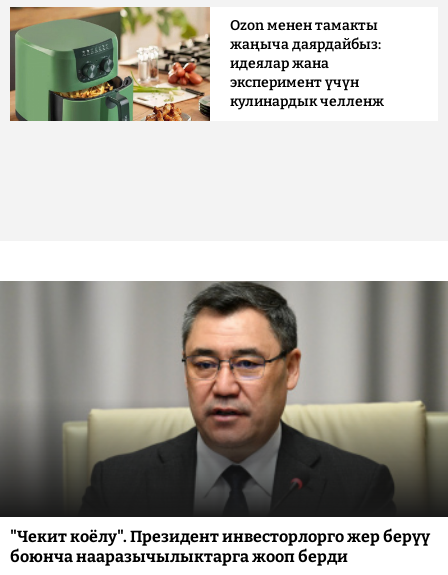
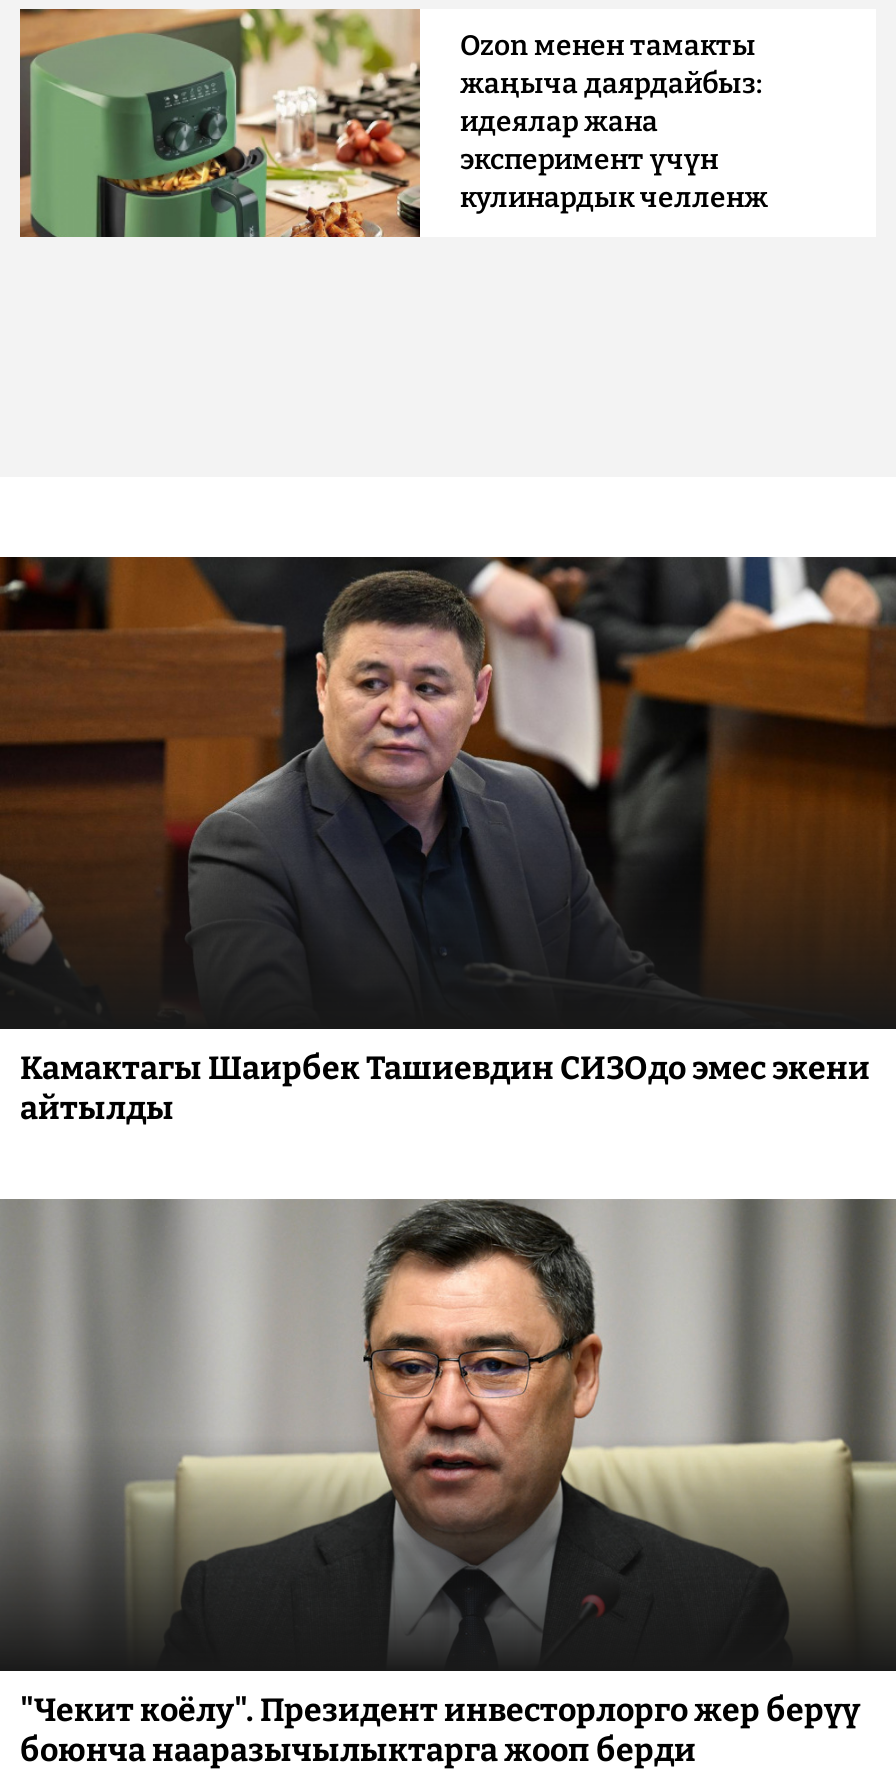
none -> [6,555,890,1126] [image] | Камактагы Шаирбек Ташиевдин СИЗОдо эмес экени | айтылды

